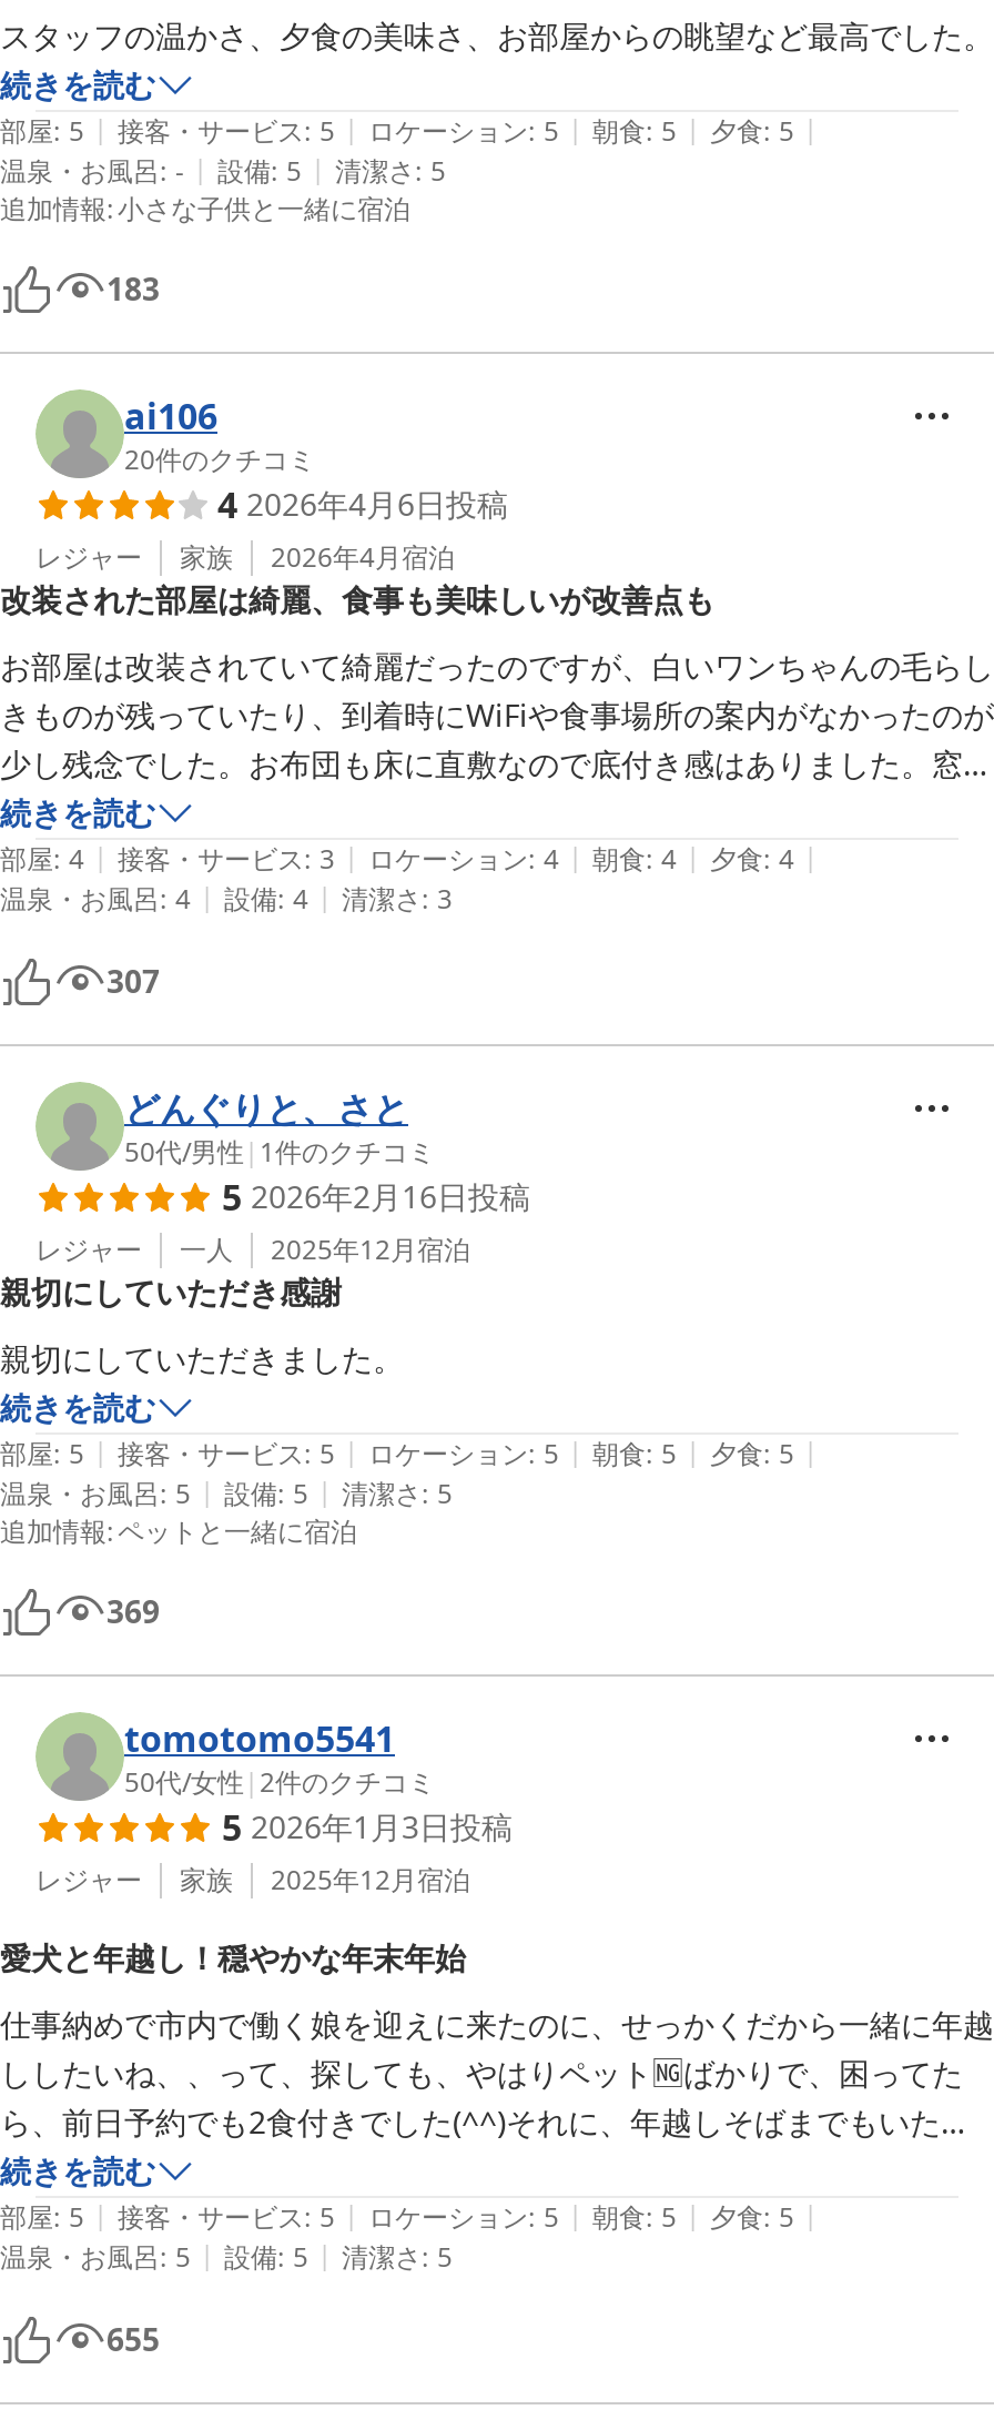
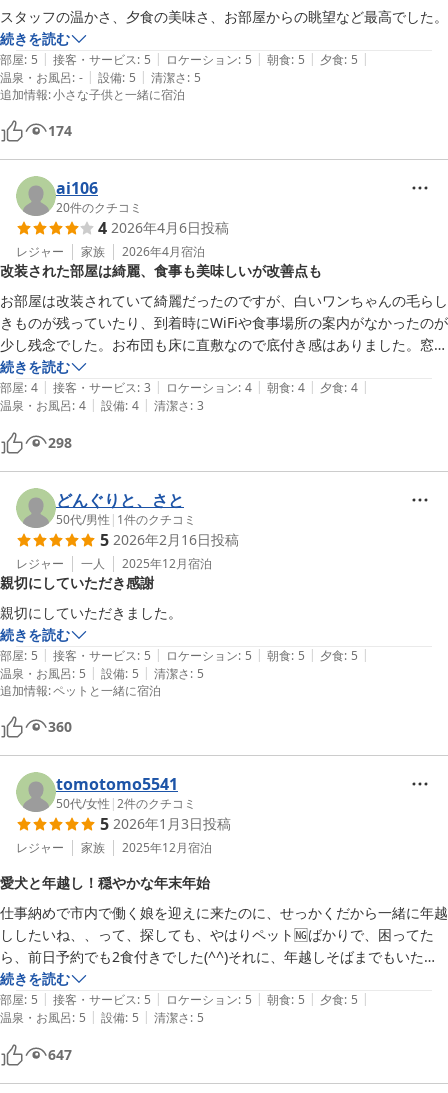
[106,267,160,310] 183 -> [48,121,72,140] 174
[106,960,160,1002] 307 -> [48,433,72,452] 298
[106,1590,160,1632] 369 -> [48,717,72,736] 360
[106,2318,160,2360] 655 -> [48,1045,72,1064] 647

